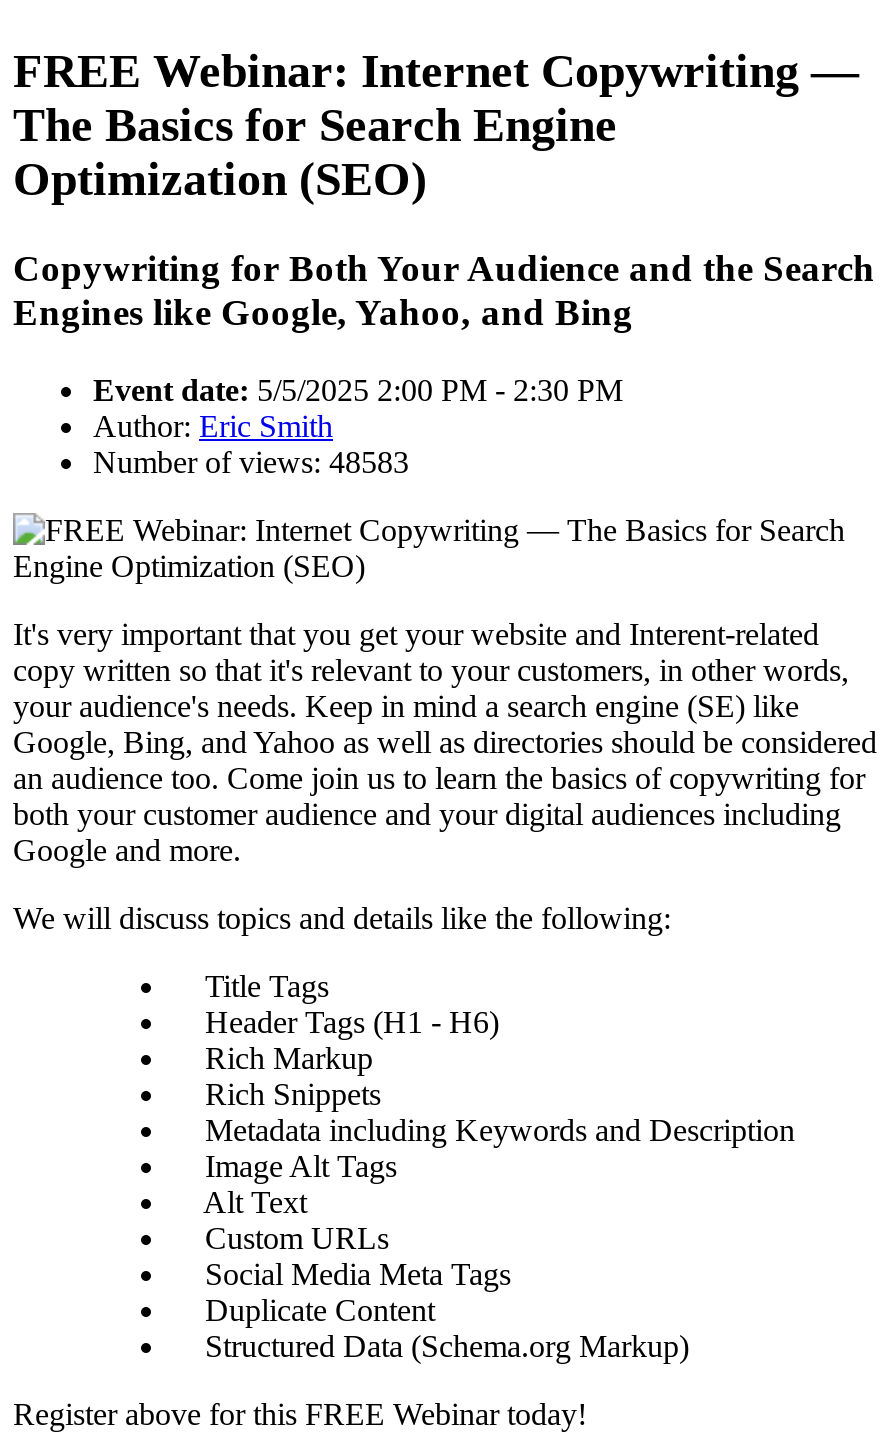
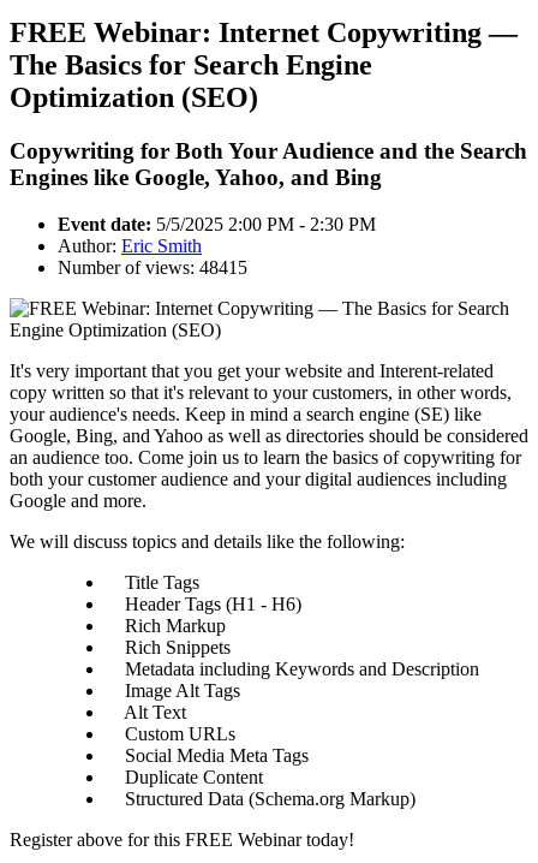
[93,444,409,478] Number of views: 48583 -> [58,257,247,277] Number of views: 48415

